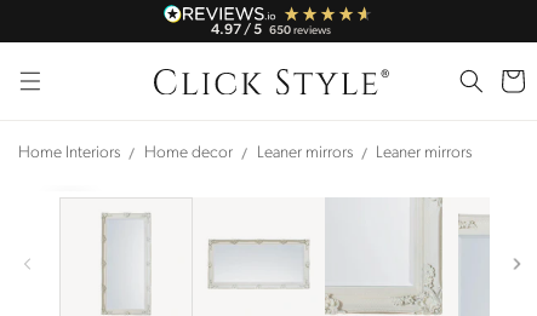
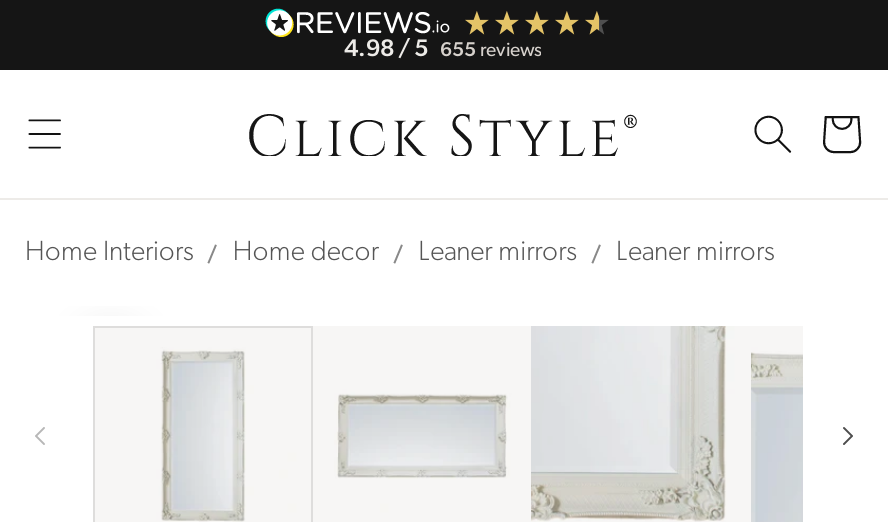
[212,23,332,38] 4.97 / 5 650 reviews -> [344,38,542,62] 4.98 / 5 655 reviews

